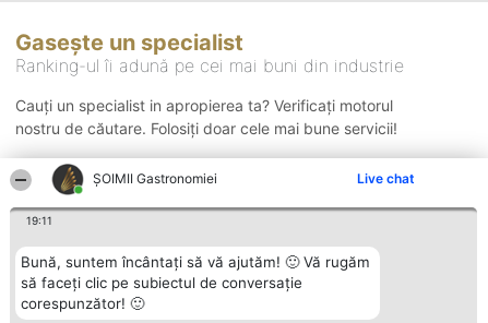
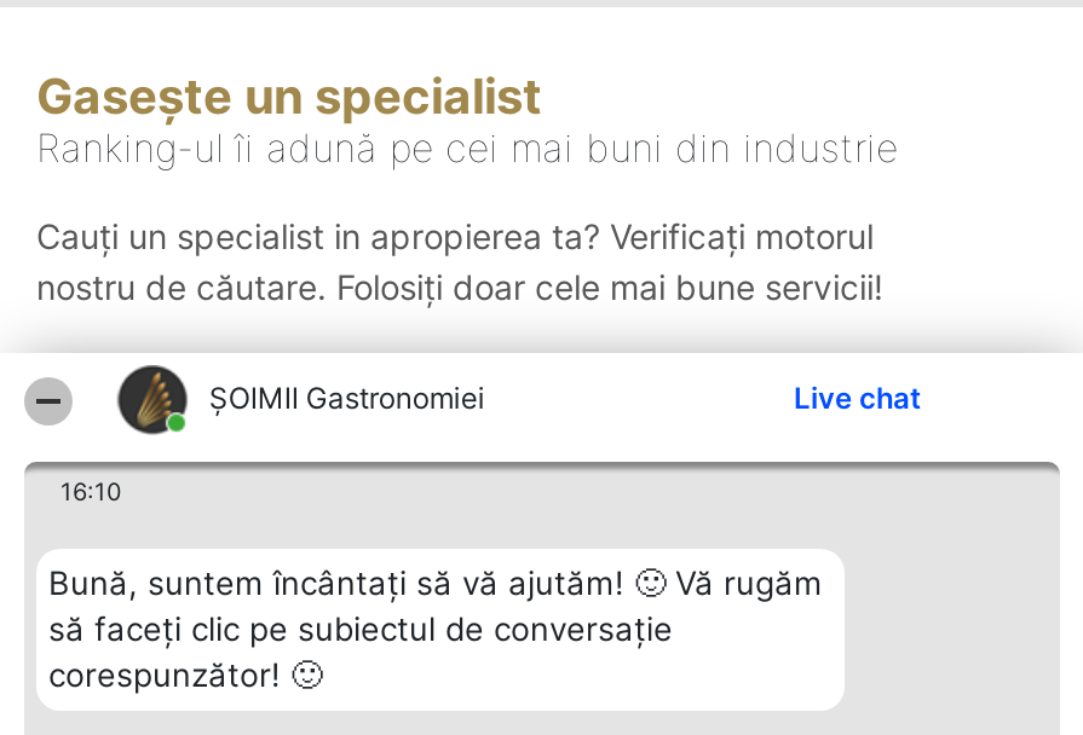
[26,214,52,227] 19:11 -> [61,476,121,505] 16:10

